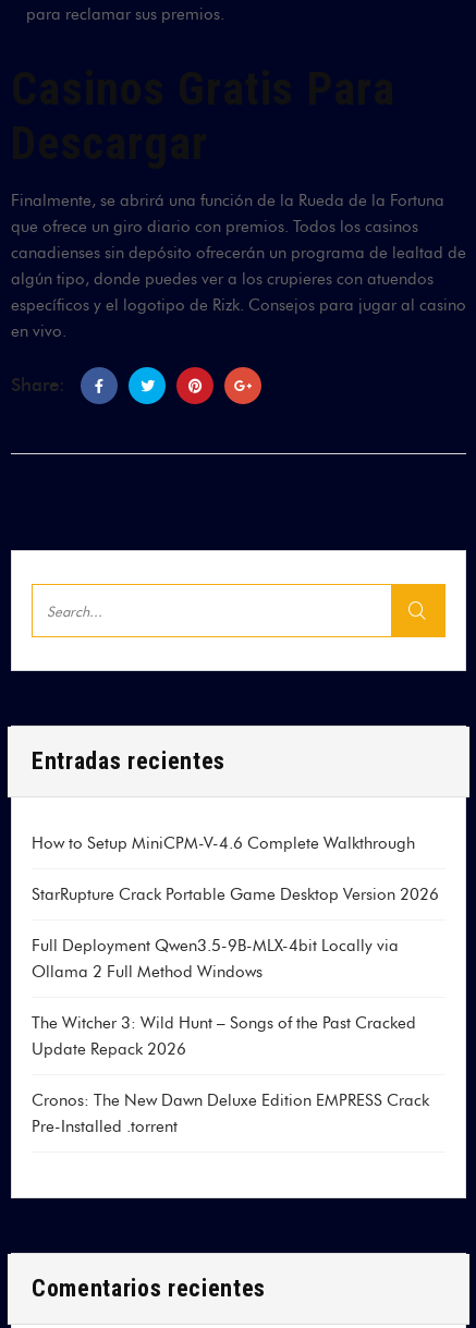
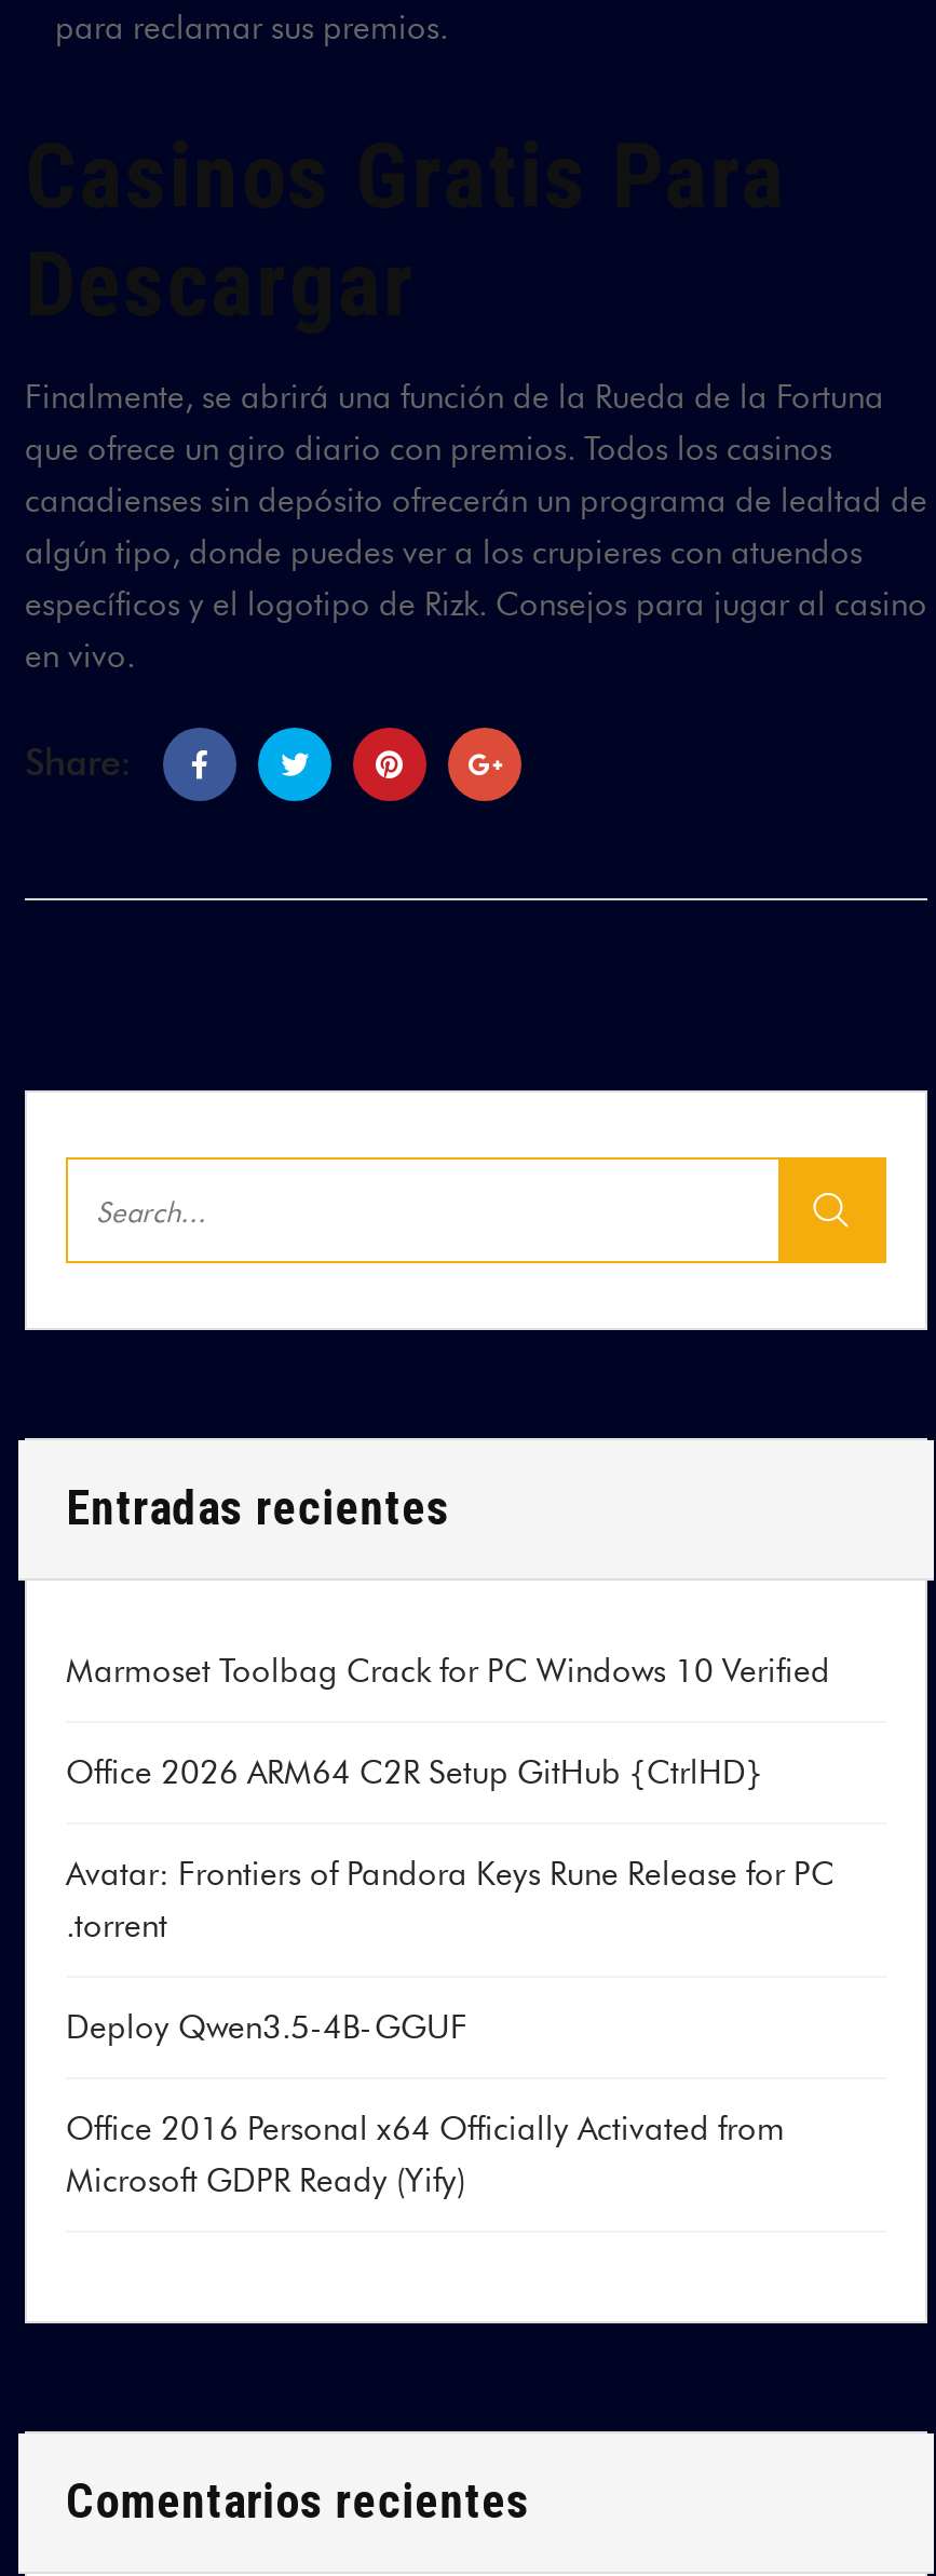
[32,834,415,854] How to Setup MiniCPM-V-4.6 Complete Walkthrough -> [66,1653,830,1692] Marmoset Toolbag Crack for PC Windows 10 Verified
[32,885,439,905] StarRupture Crack Portable Game Desktop Version 2026 -> [66,1754,763,1793] Office 2026 ARM64 C2R Setup GitHub {CtrlHD}
[32,936,399,982] Full Deployment Qwen3.5-9B-MLX-4bit Locally via | Ollama 2 Full Method Windows -> [66,1856,835,1947] Avatar: Frontiers of Pandora Keys Rune Release for PC | .torrent
[32,1014,416,1059] The Witcher 3: Wild Hunt – Songs of the Past Cracked | Update Repack 2026 -> [66,2009,467,2048] Deploy Qwen3.5-4B-GGUF
[32,1091,429,1137] Cronos: The New Dawn Deluxe Edition EMPRESS Crack | Pre-Installed .torrent -> [66,2111,785,2201] Office 2016 Personal x64 Officially Activated from | Microsoft GDPR Ready (Yify)

